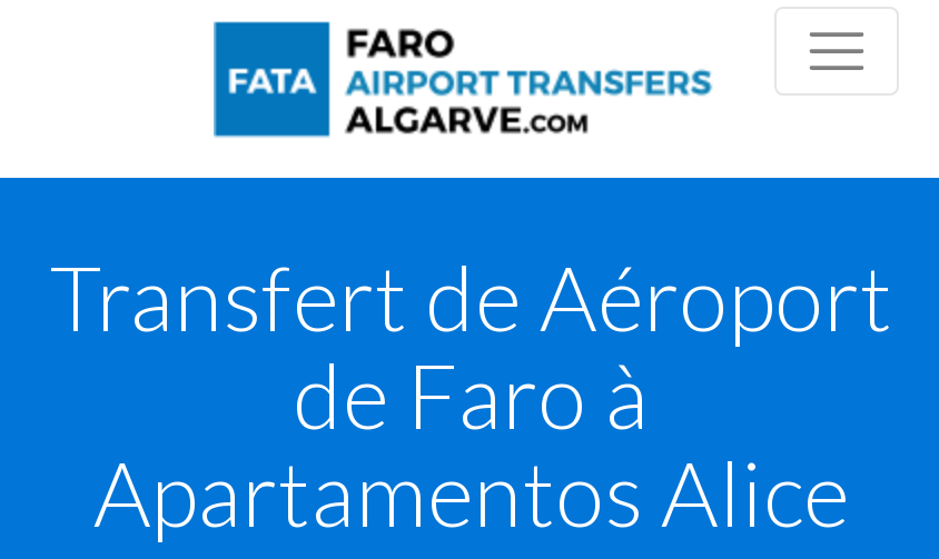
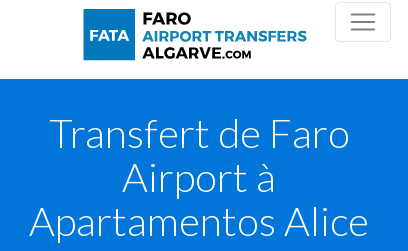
[50,244,893,449] Transfert de Aéroport | de Faro à -> [48,109,349,201] Transfert de Faro | Airport à

